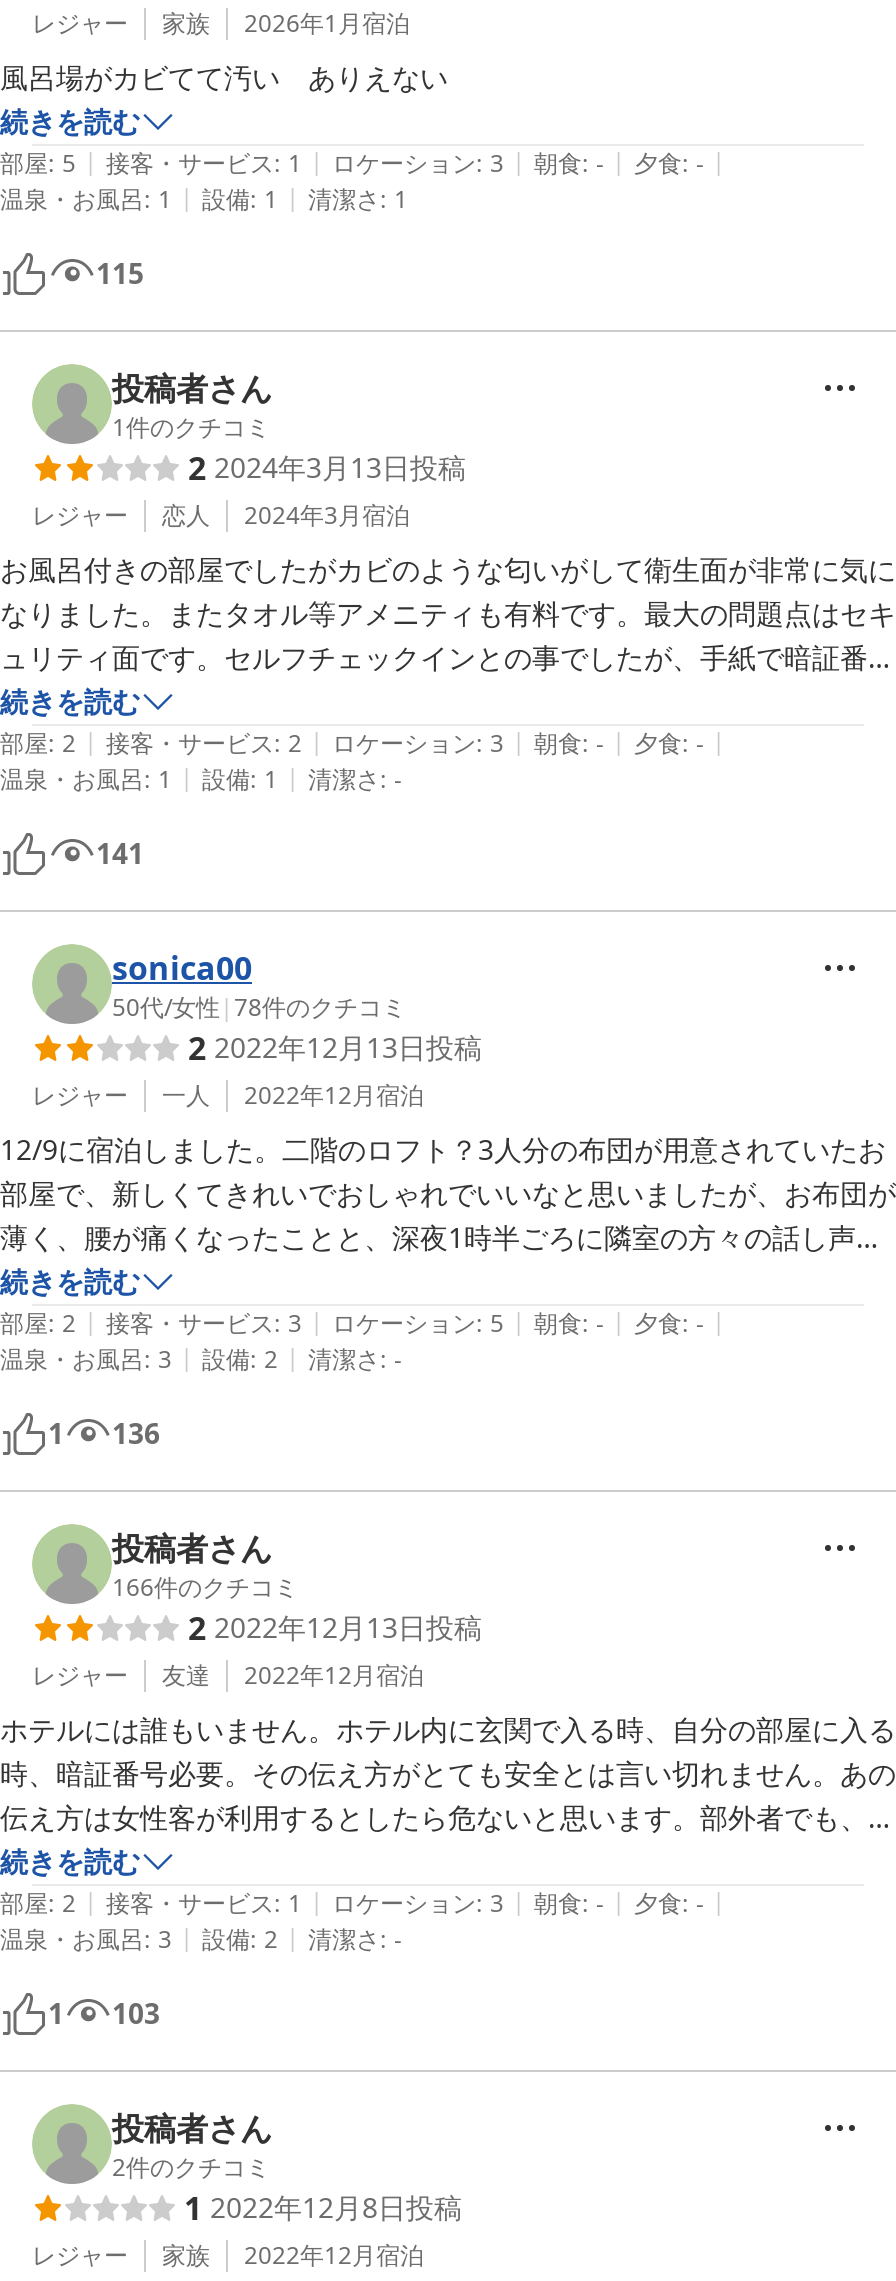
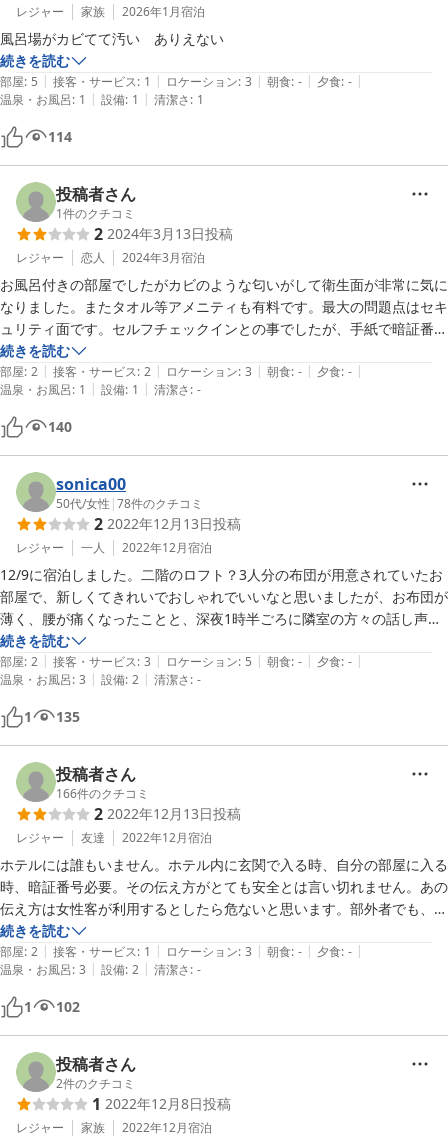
[96,254,144,292] 115 -> [48,127,72,146] 114
[96,834,144,872] 141 -> [48,417,72,436] 140
[48,1414,160,1452] 1 136 -> [24,707,80,726] 1 135
[48,1994,160,2032] 1 103 -> [24,997,80,1016] 1 102

